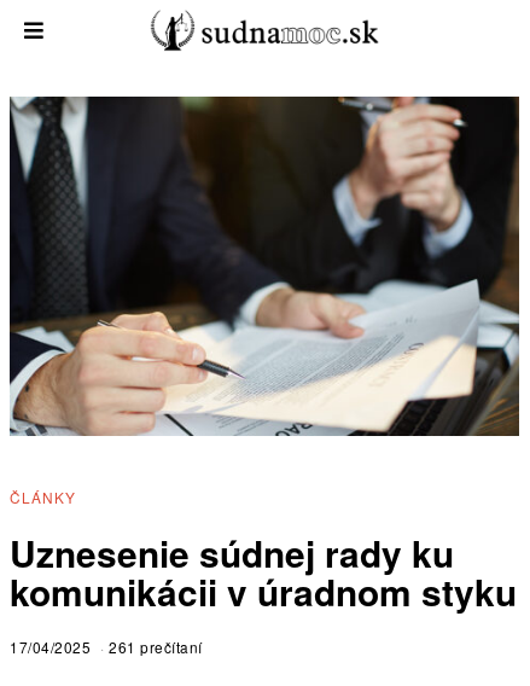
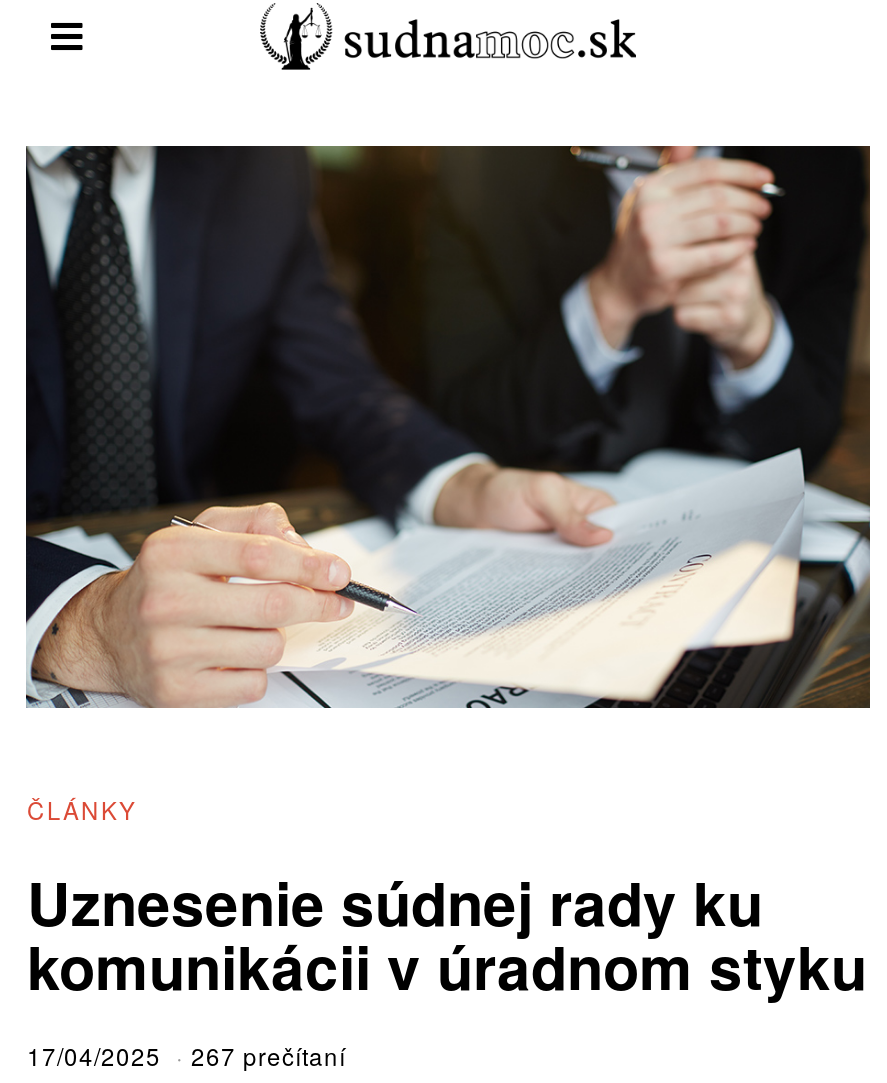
[10,636,203,657] 17/04/2025 261 prečítaní -> [27,1039,346,1073] 17/04/2025 267 prečítaní

